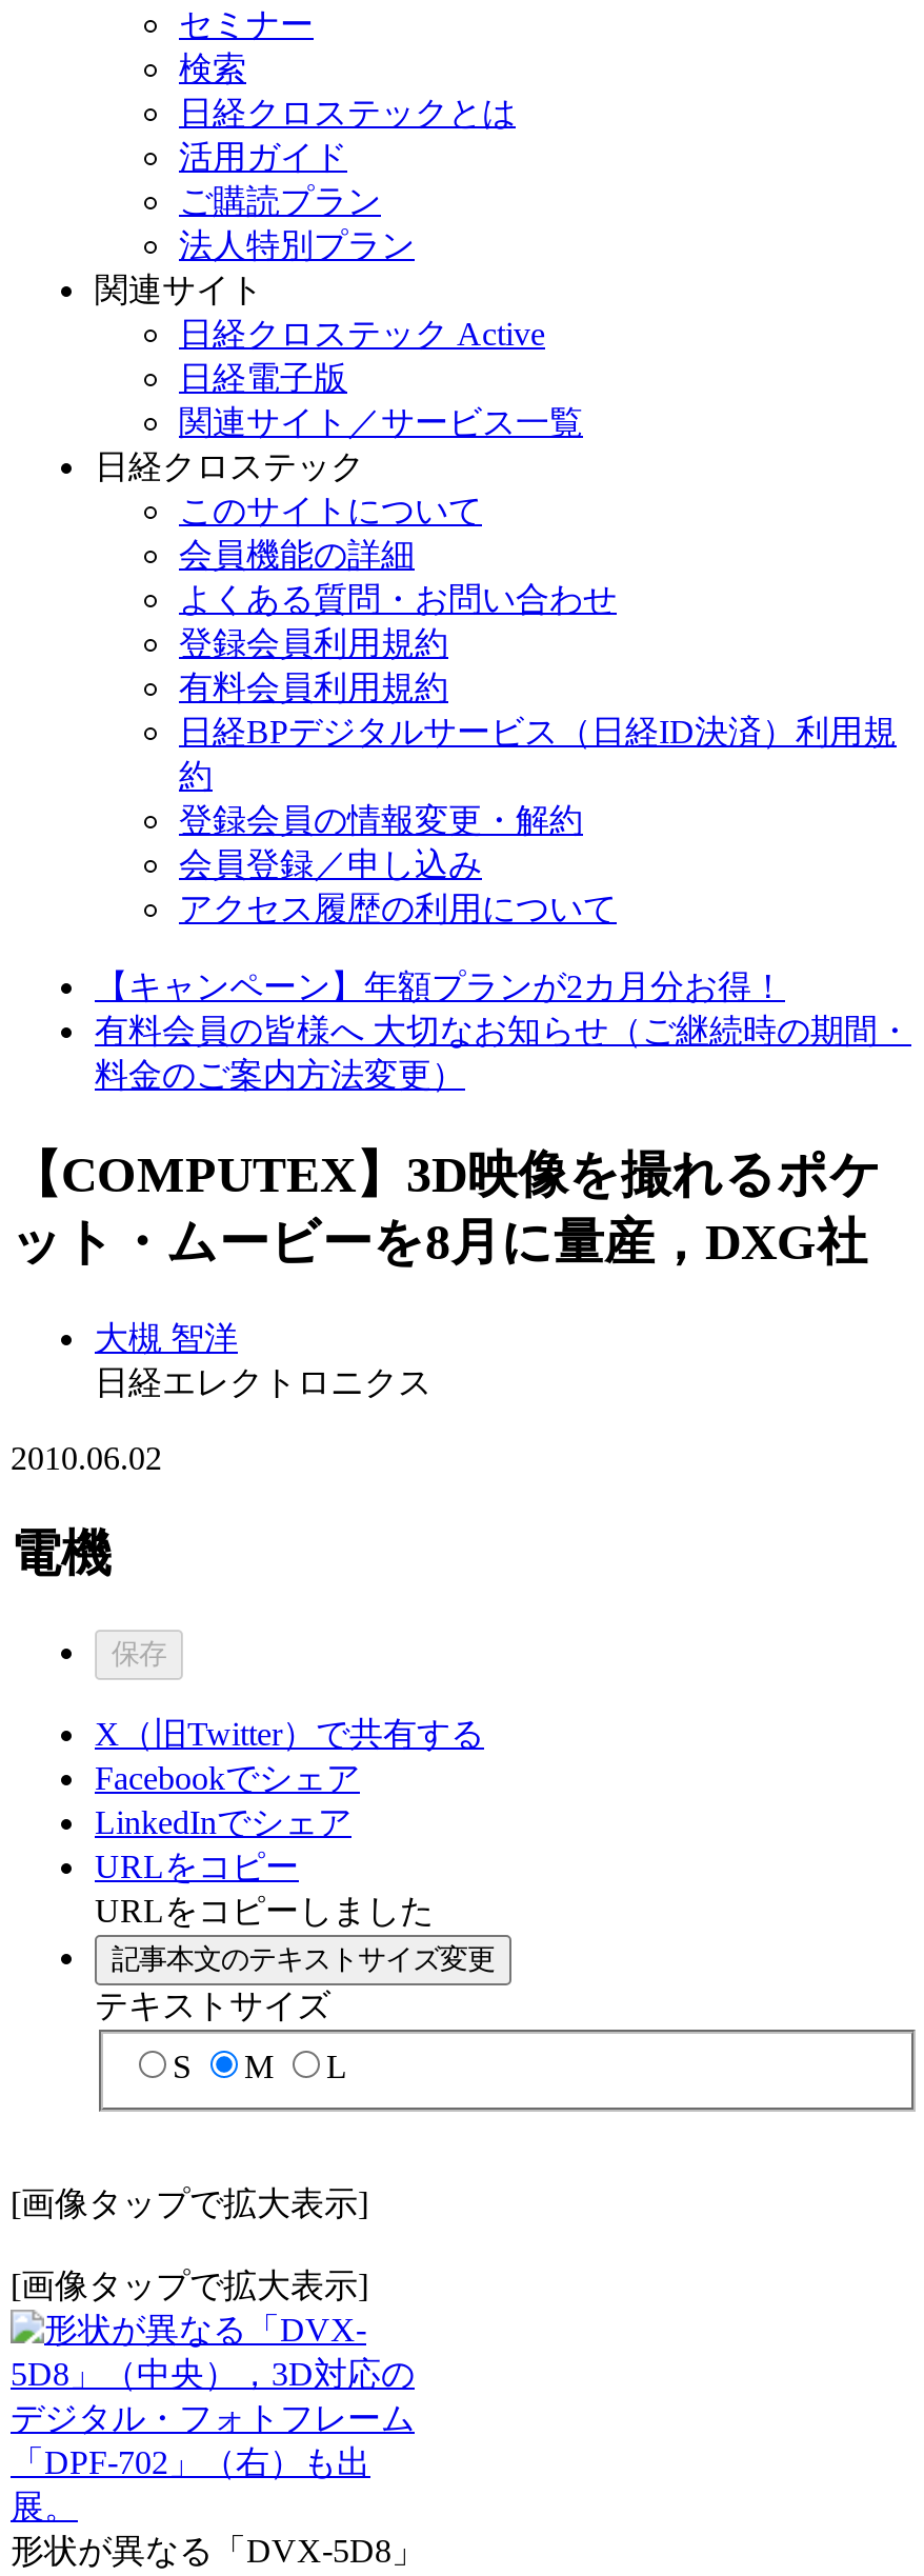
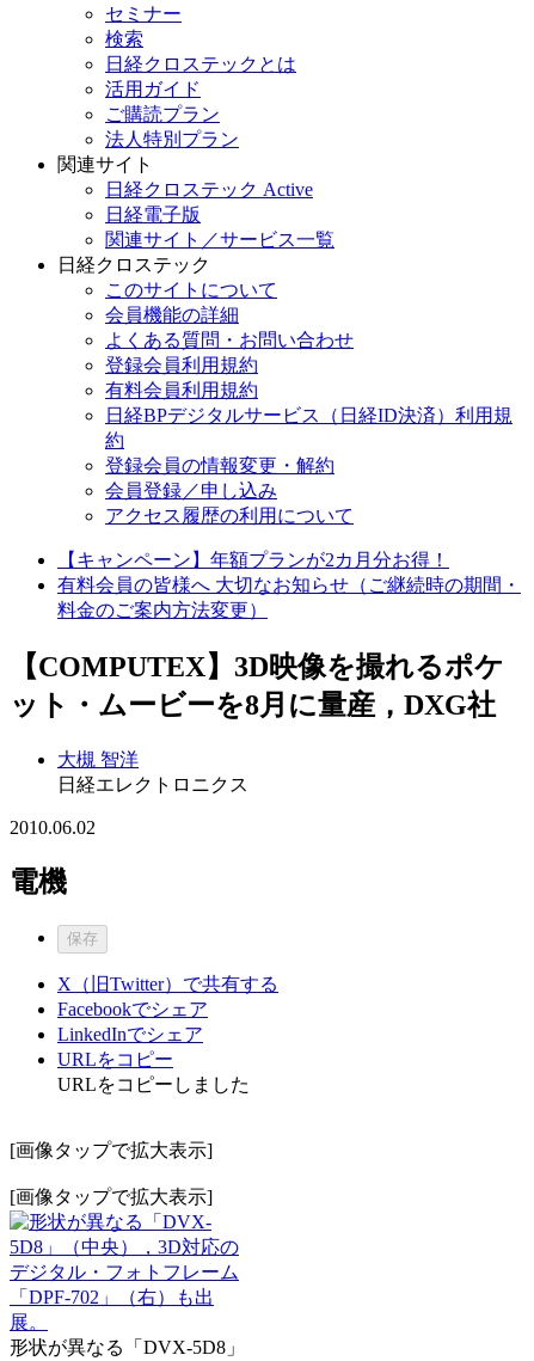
[95,1942,495,2085] 記事本文のテキストサイズ変更 | テキストサイズ | S | M | L -> none

